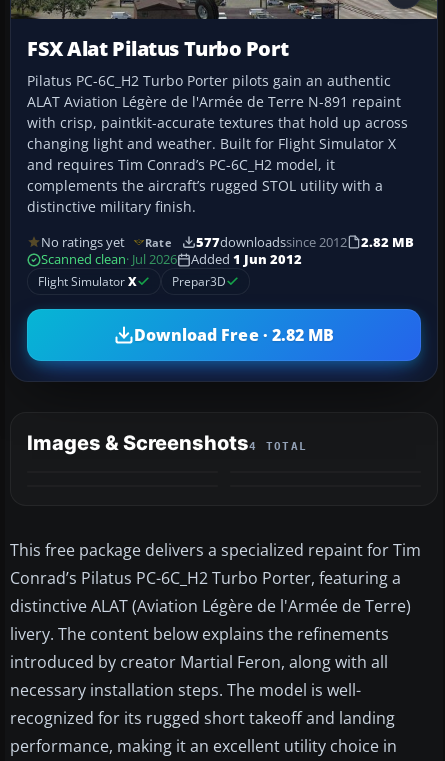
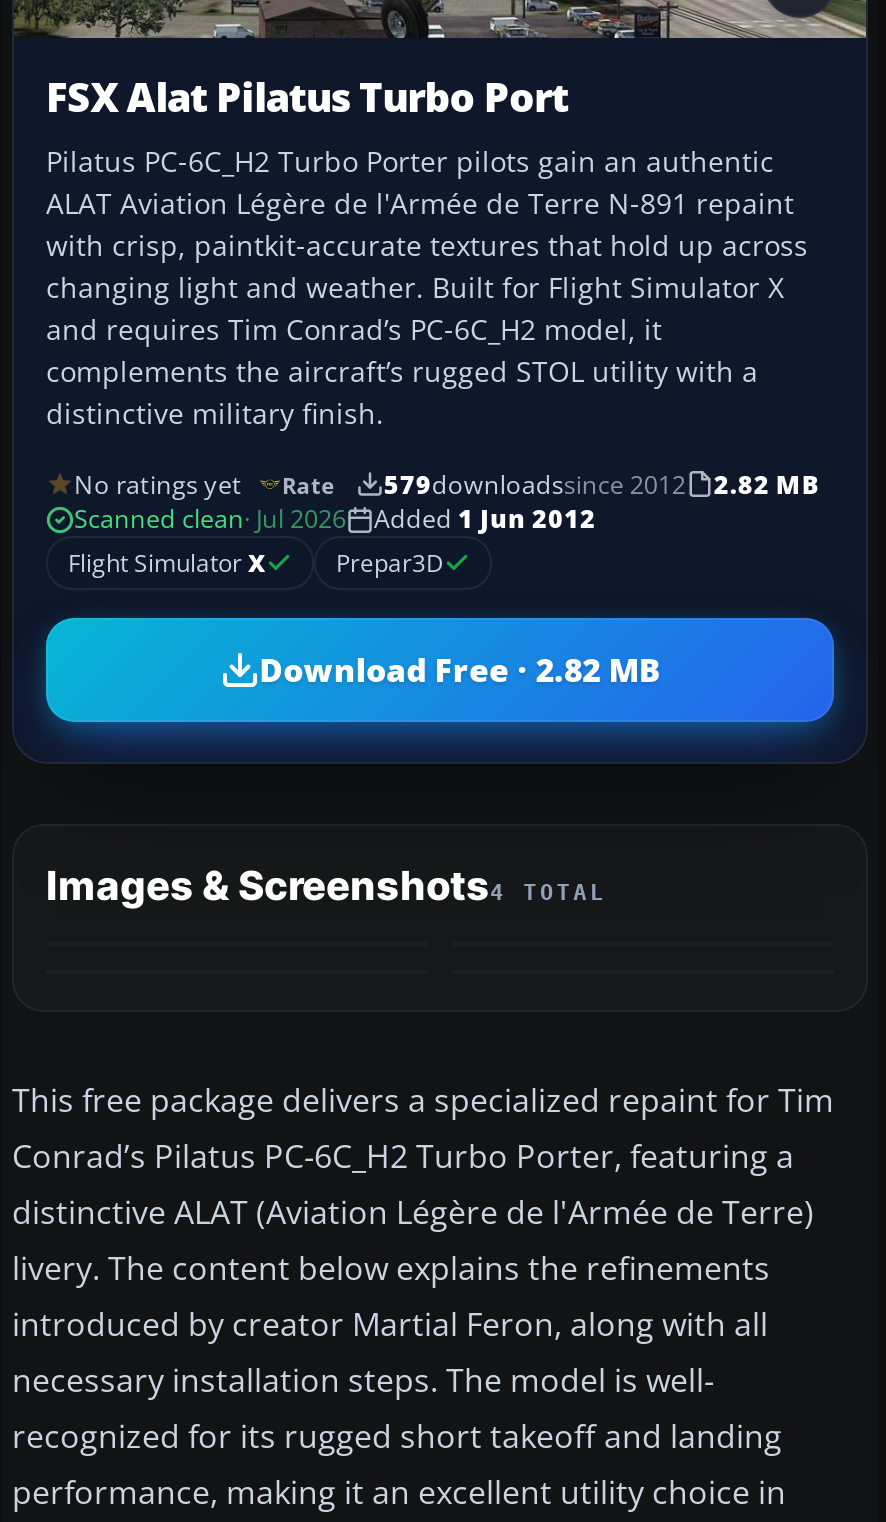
[196,234,347,251] 577downloadssince 2012 -> [384,467,686,501] 579downloadssince 2012

